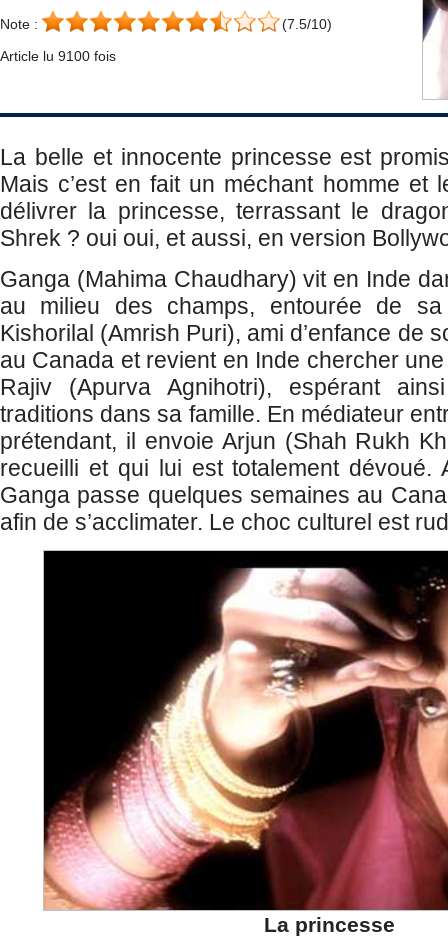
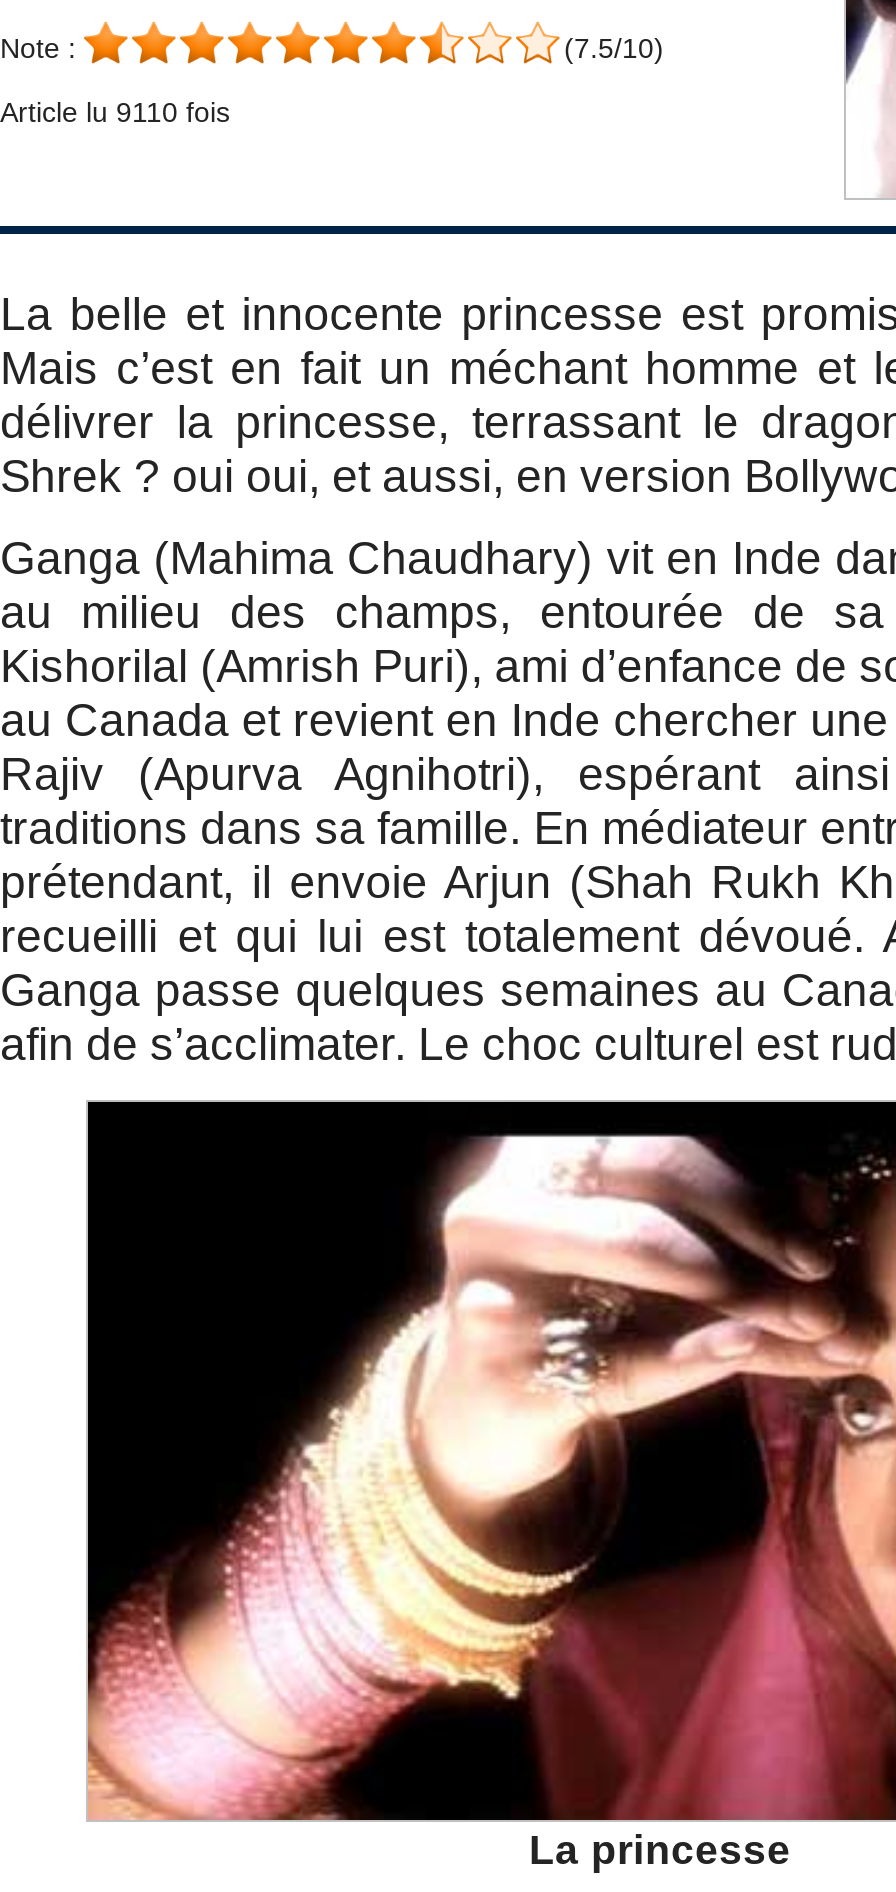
[0,48,116,64] Article lu 9100 fois -> [0,95,230,127] Article lu 9110 fois

